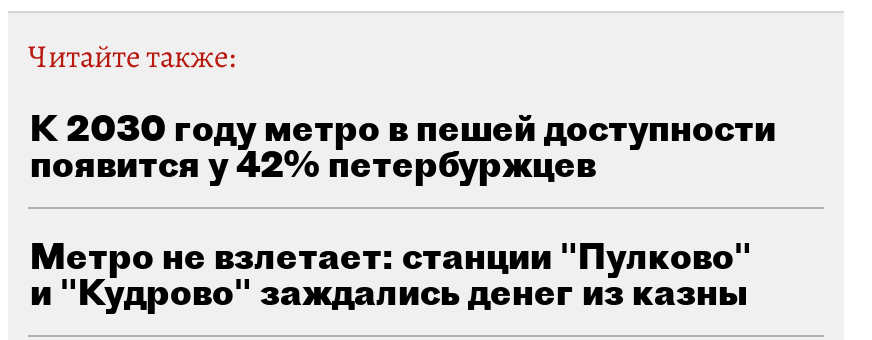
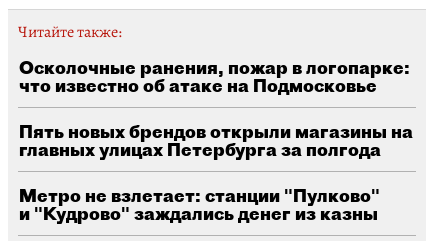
[30,105,776,187] К 2030 году метро в пешей доступности | появится у 42% петербуржцев -> [19,56,413,161] Осколочные ранения, пожар в логопарке: | что известно об атаке на Подмосковье | Пять новых брендов открыли магазины на | главных улицах Петербурга за полгода

